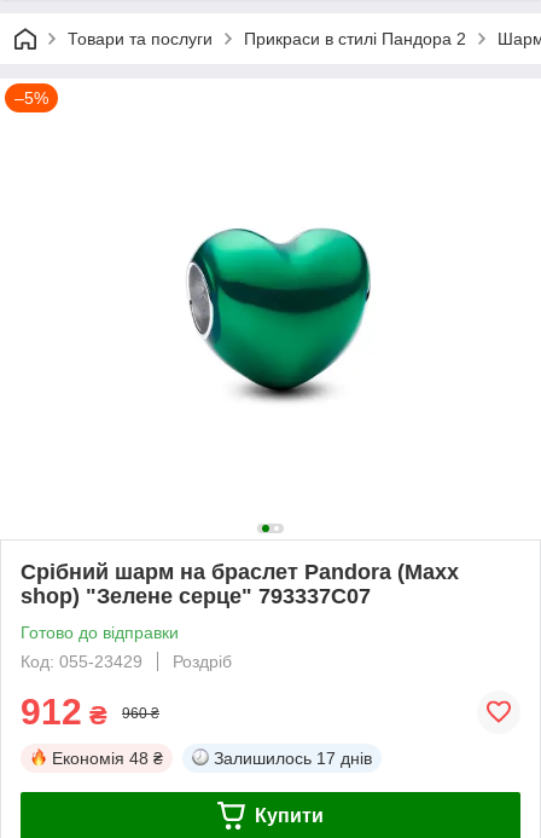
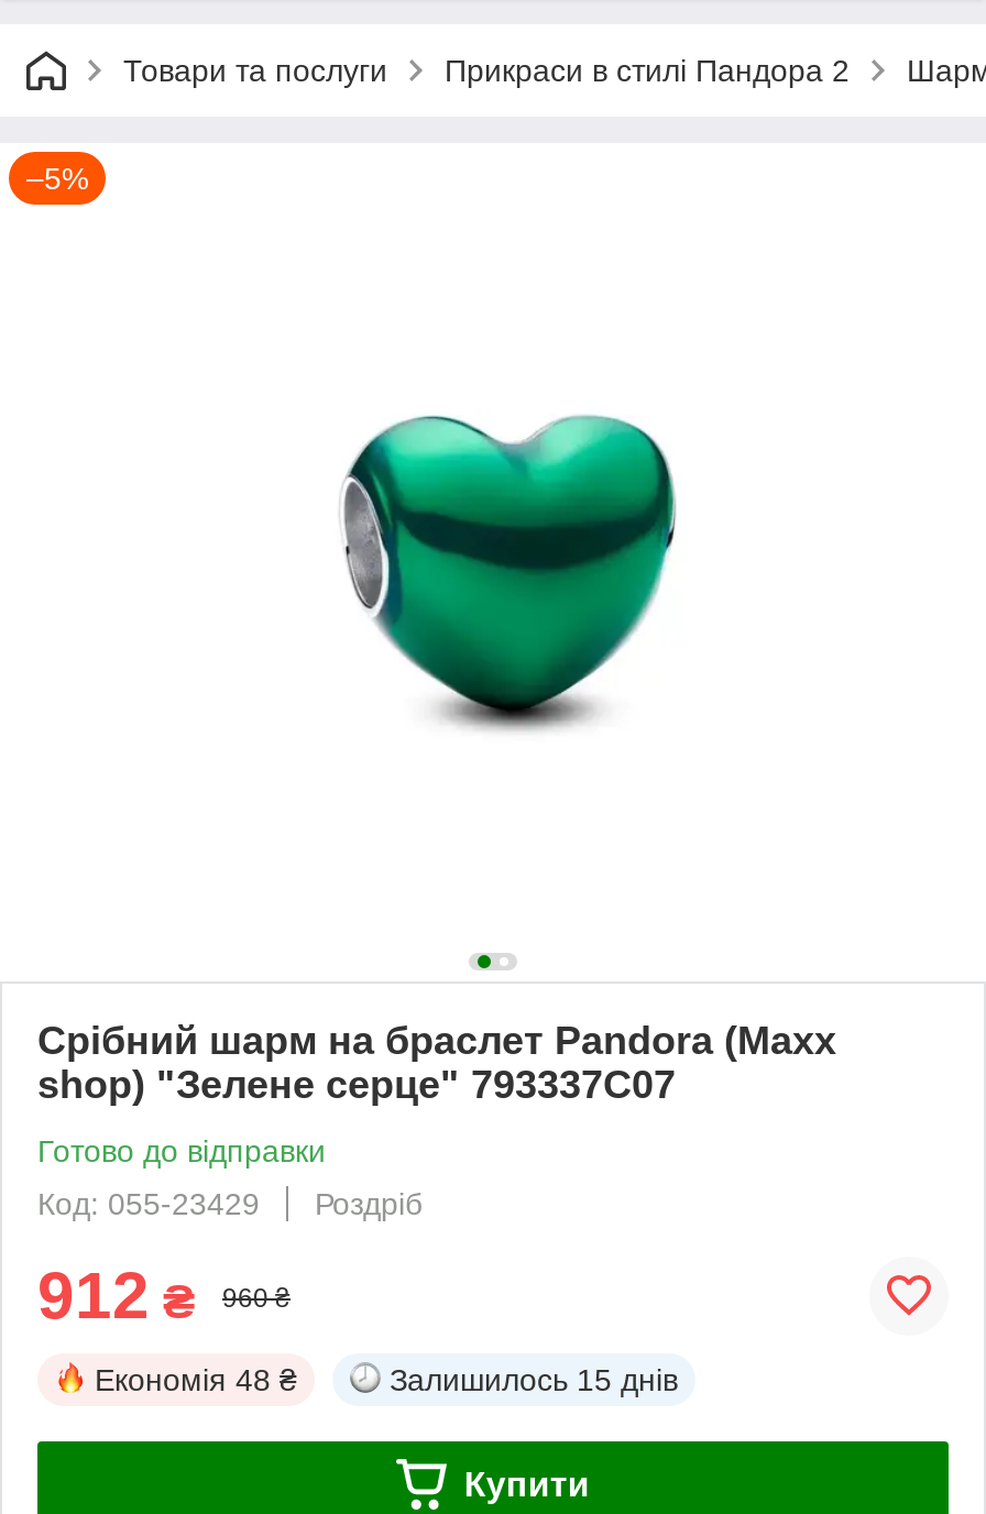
[214,748,372,768] Залишилось 17 днів -> [390,1362,678,1397] Залишилось 15 днів

